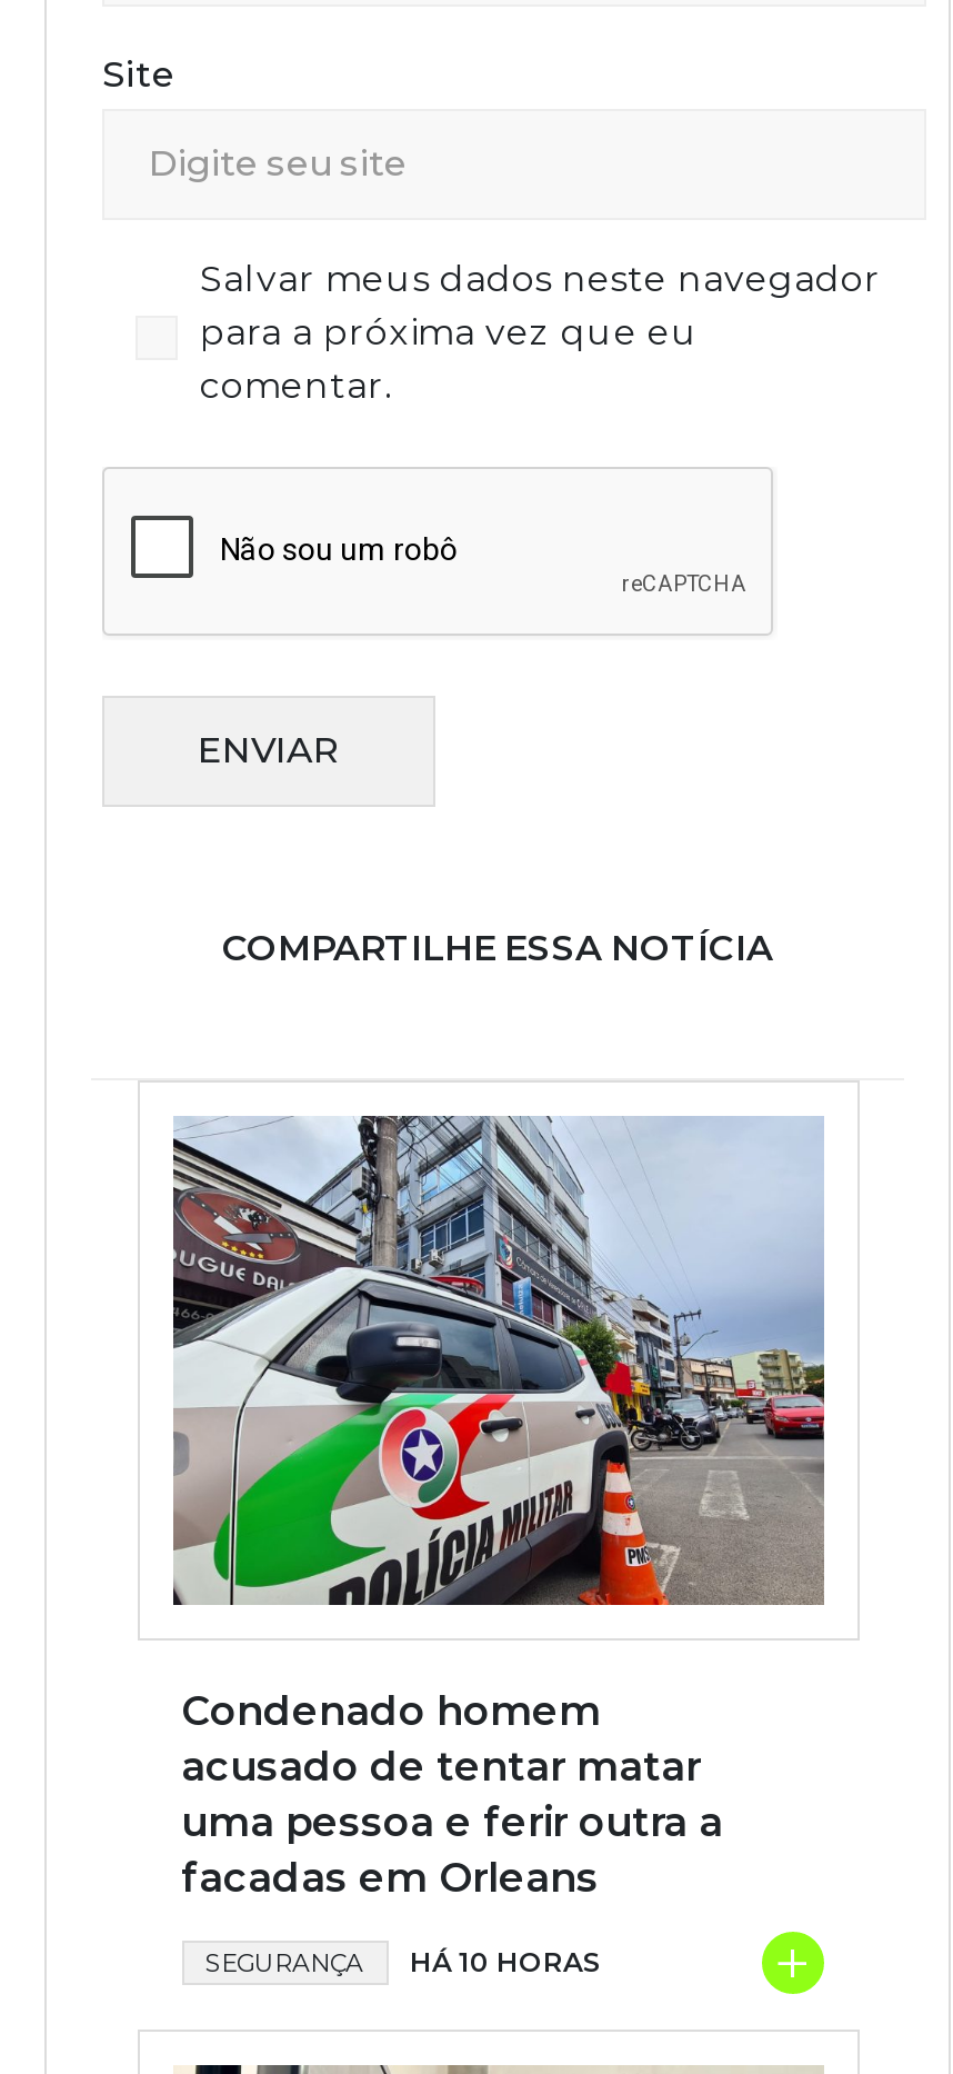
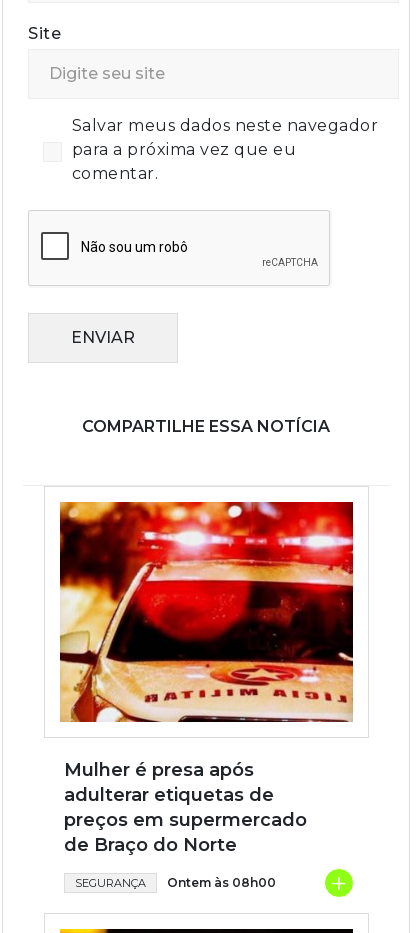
[171,1114,826,1902] [image] | Condenado homem | acusado de tentar matar | uma pessoa e ferir outra a | facadas em Orleans -> [59,501,354,855] [image] | Mulher é presa após | adulterar etiquetas de | preços em supermercado | de Braço do Norte
[205,1944,601,1977] SEGURANÇA HÁ 10 HORAS -> [74,874,275,889] SEGURANÇA Ontem às 08h00

